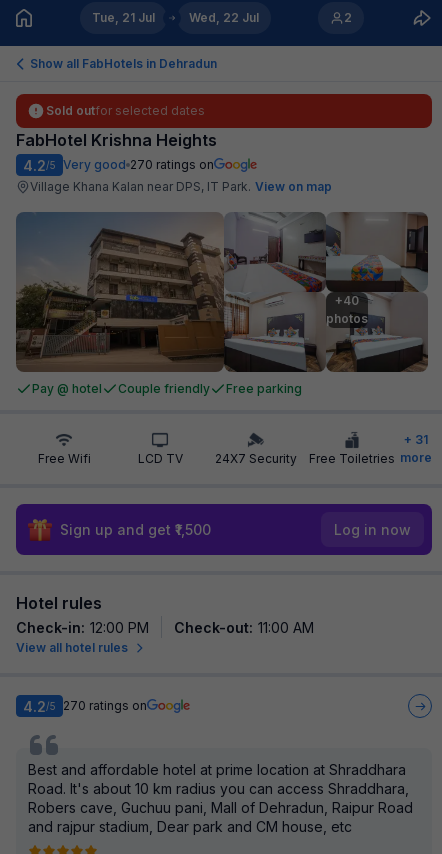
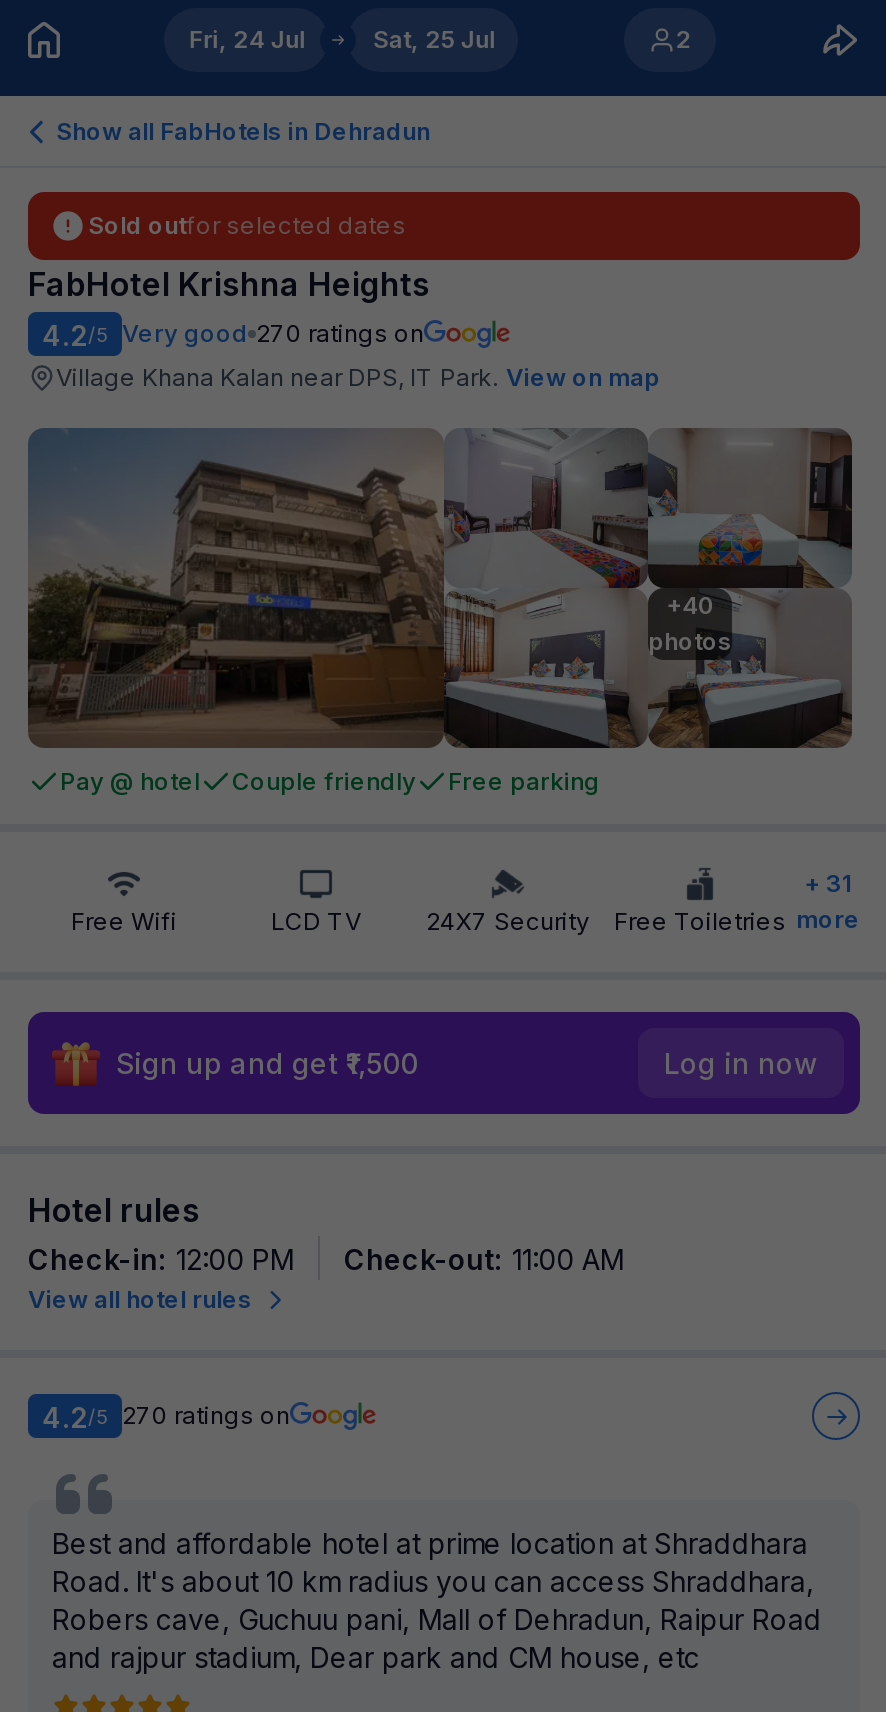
[92,10,155,25] Tue, 21 Jul -> [189,24,305,54] Fri, 24 Jul
[189,10,259,25] Wed, 22 Jul -> [373,24,495,54] Sat, 25 Jul

